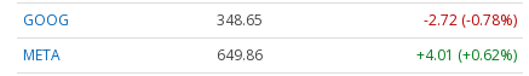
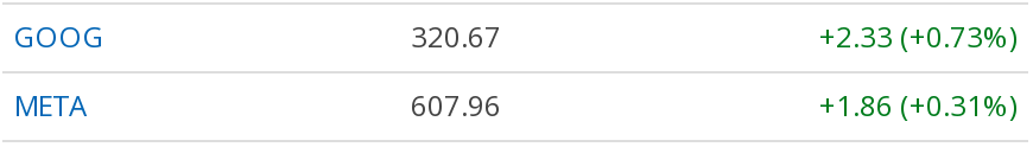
[217,9,263,30] 348.65 -> [411,17,501,57] 320.67
[424,9,517,30] -2.72 (-0.78%) -> [819,17,1016,57] +2.33 (+0.73%)
[217,44,263,65] 649.86 -> [411,85,501,126] 607.96
[416,44,517,65] +4.01 (+0.62%) -> [819,85,1016,126] +1.86 (+0.31%)

